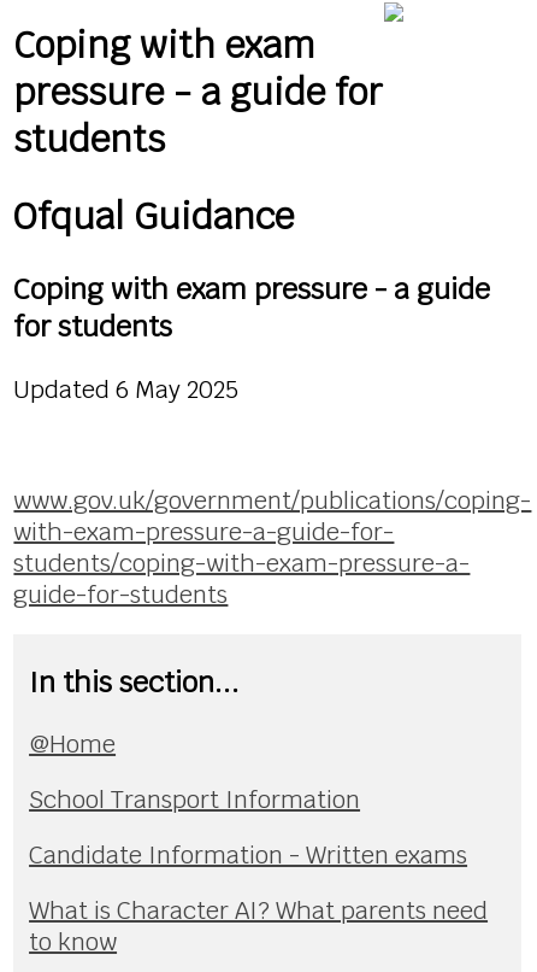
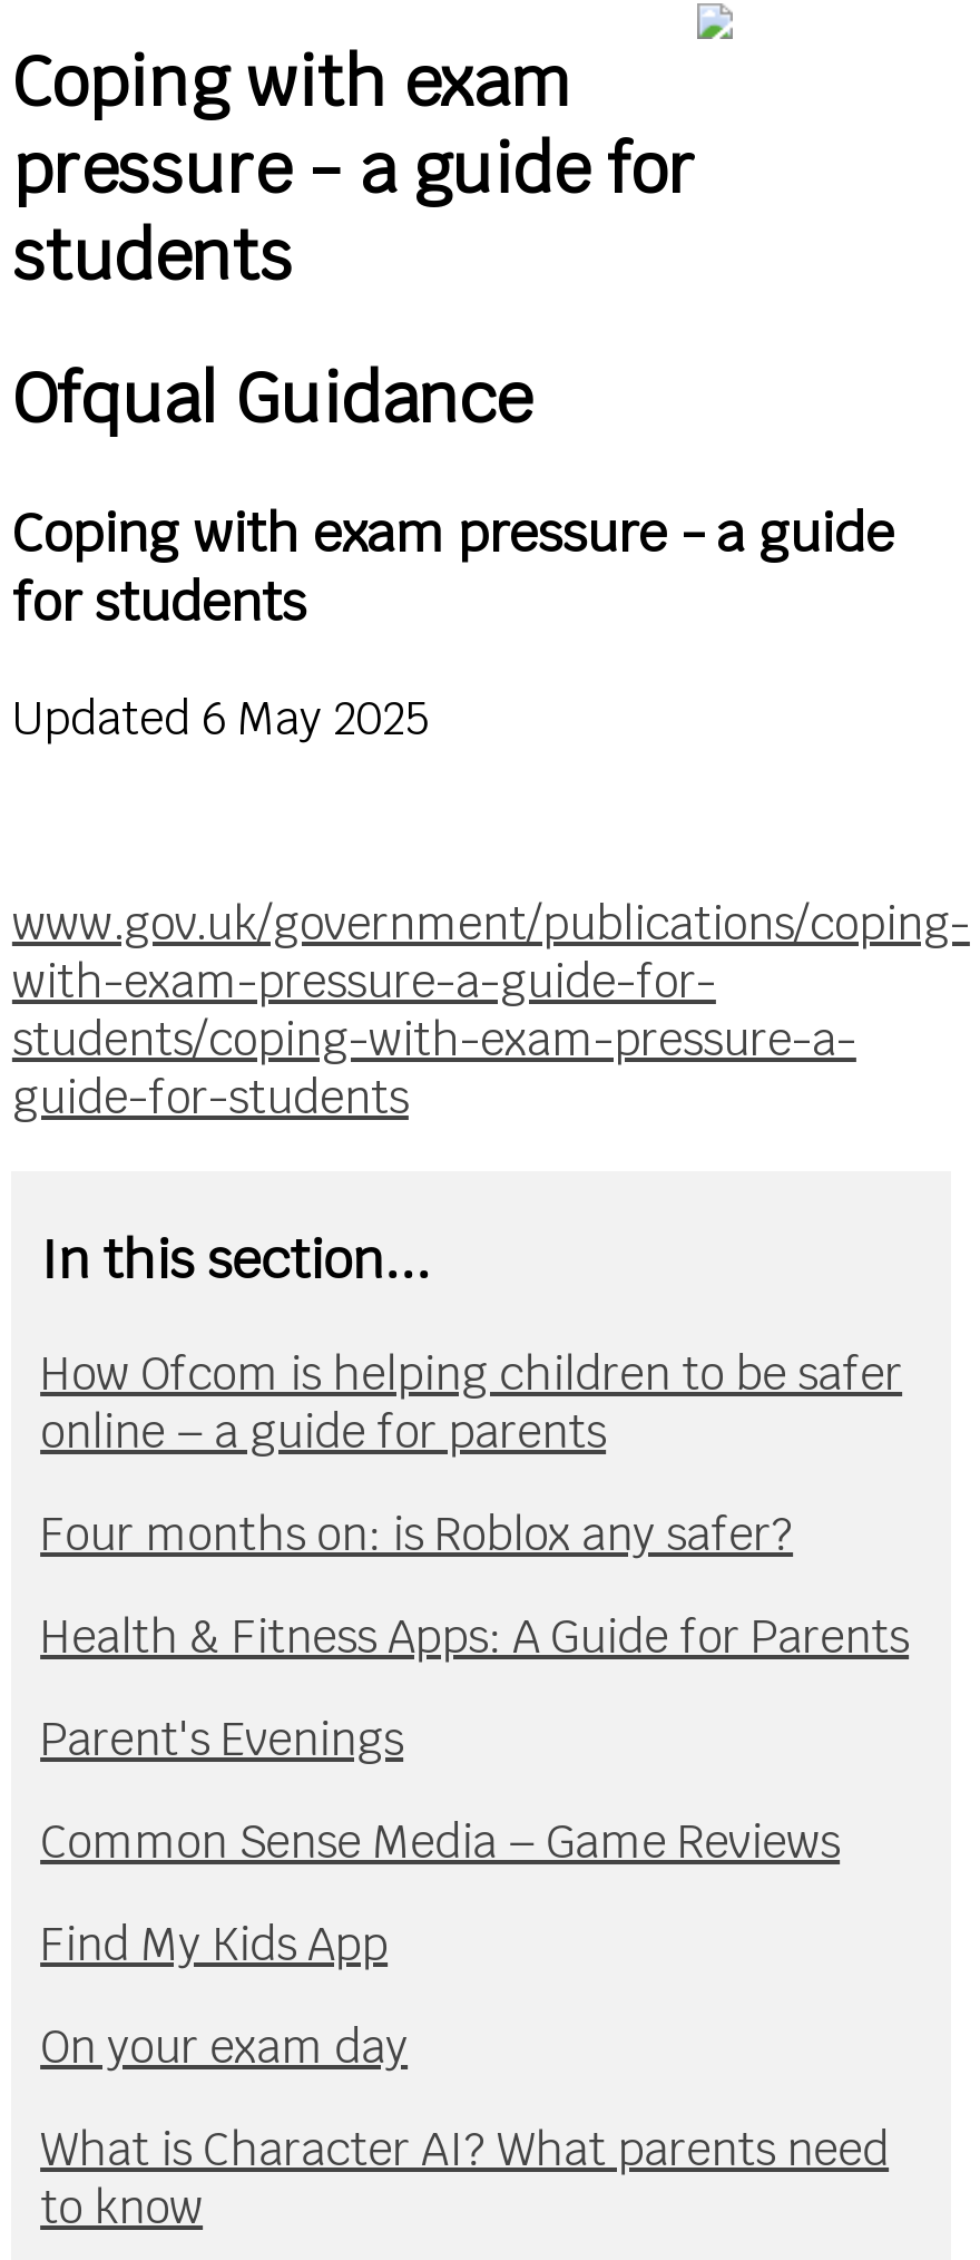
[29,729,467,871] @Home | School Transport Information | Candidate Information - Written exams -> [40,1346,909,2077] How Ofcom is helping children to be safer | online – a guide for parents | Four months on: is Roblox any safer? | Health & Fitness Apps: A Guide for Parents | Parent's Evenings | Common Sense Media – Game Reviews | Find My Kids App | On your exam day

